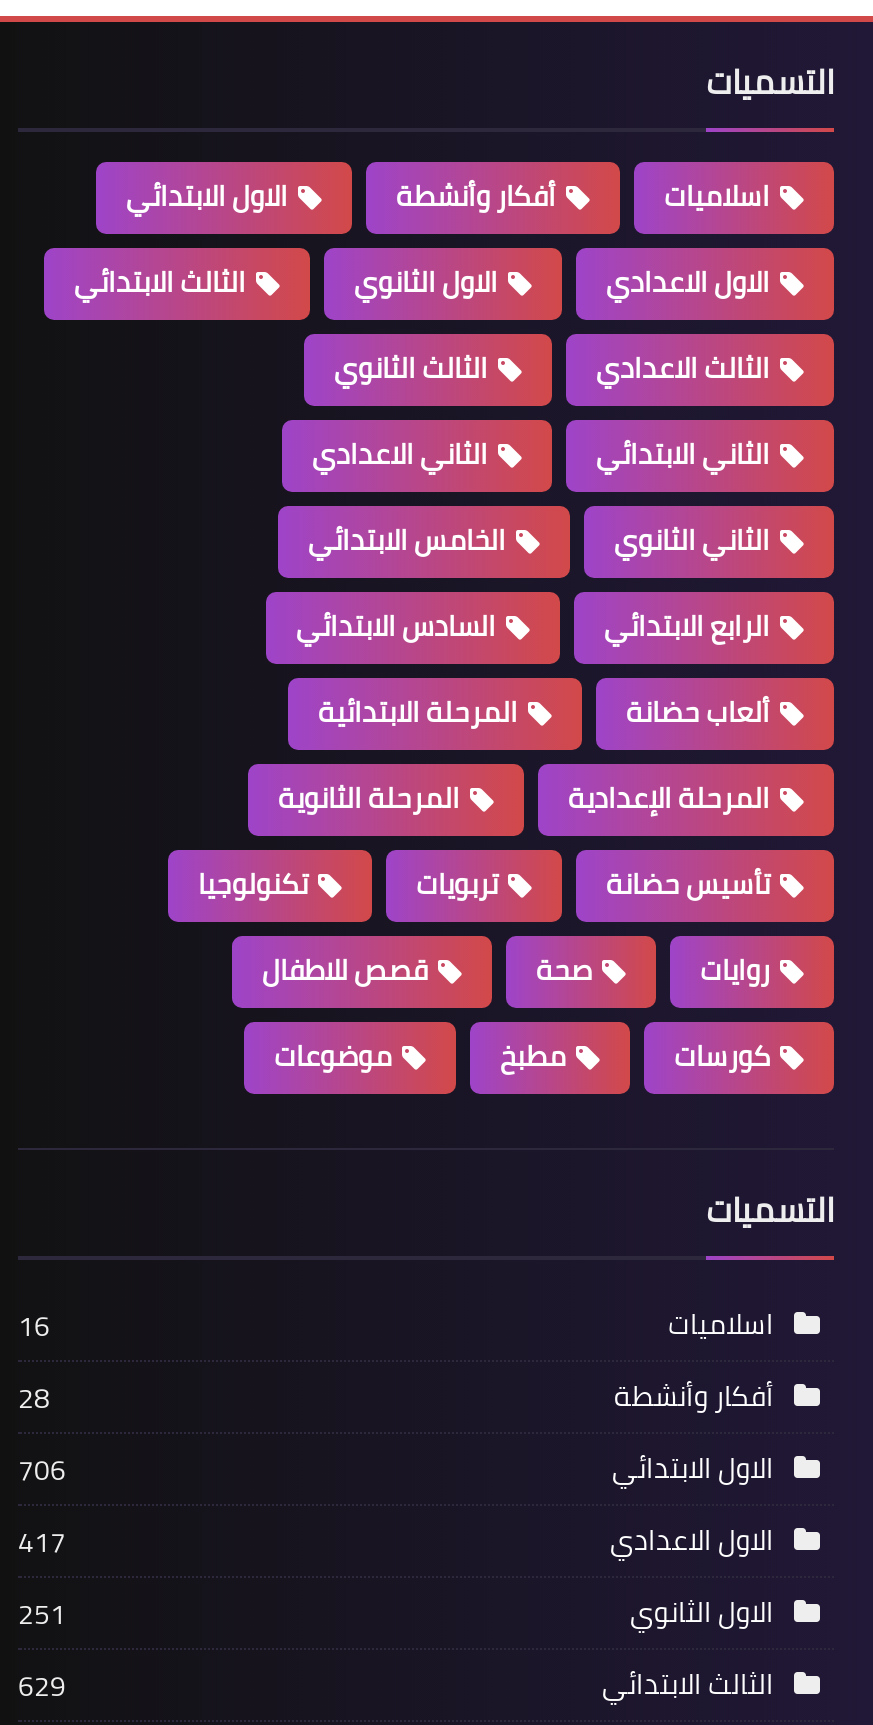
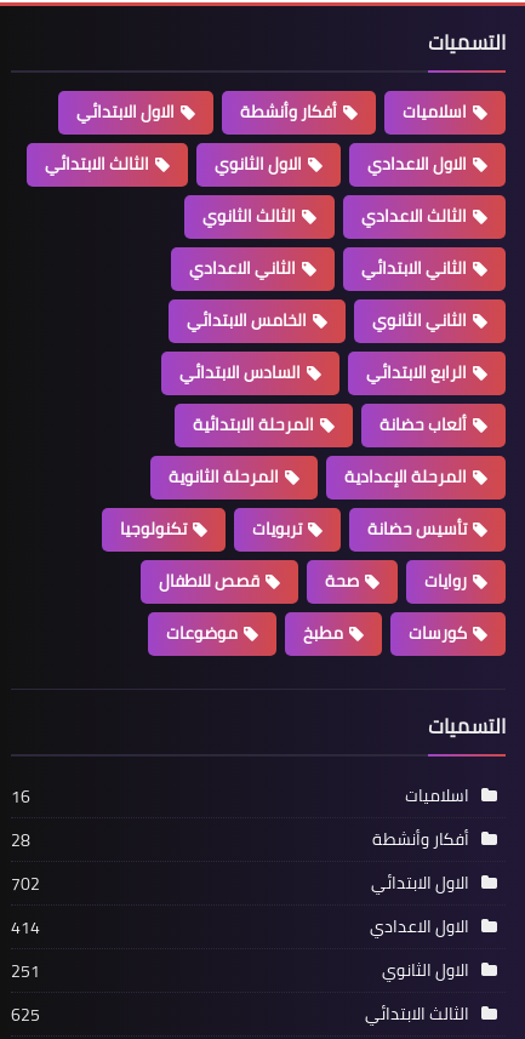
[18,1444,66,1496] 706 -> [11,868,40,900] 702
[18,1516,66,1568] 417 -> [11,912,40,943] 414
[18,1660,66,1712] 629 -> [11,999,40,1031] 625

